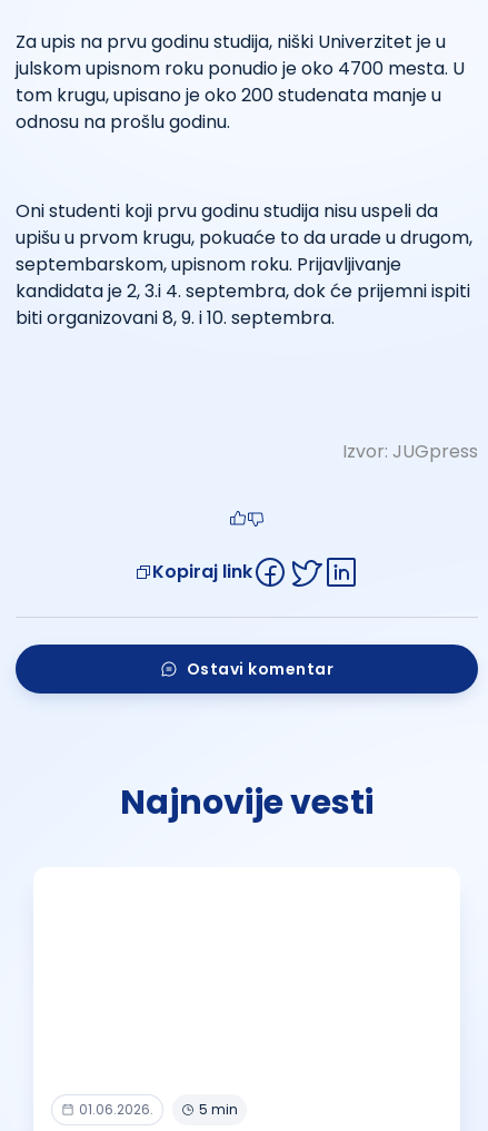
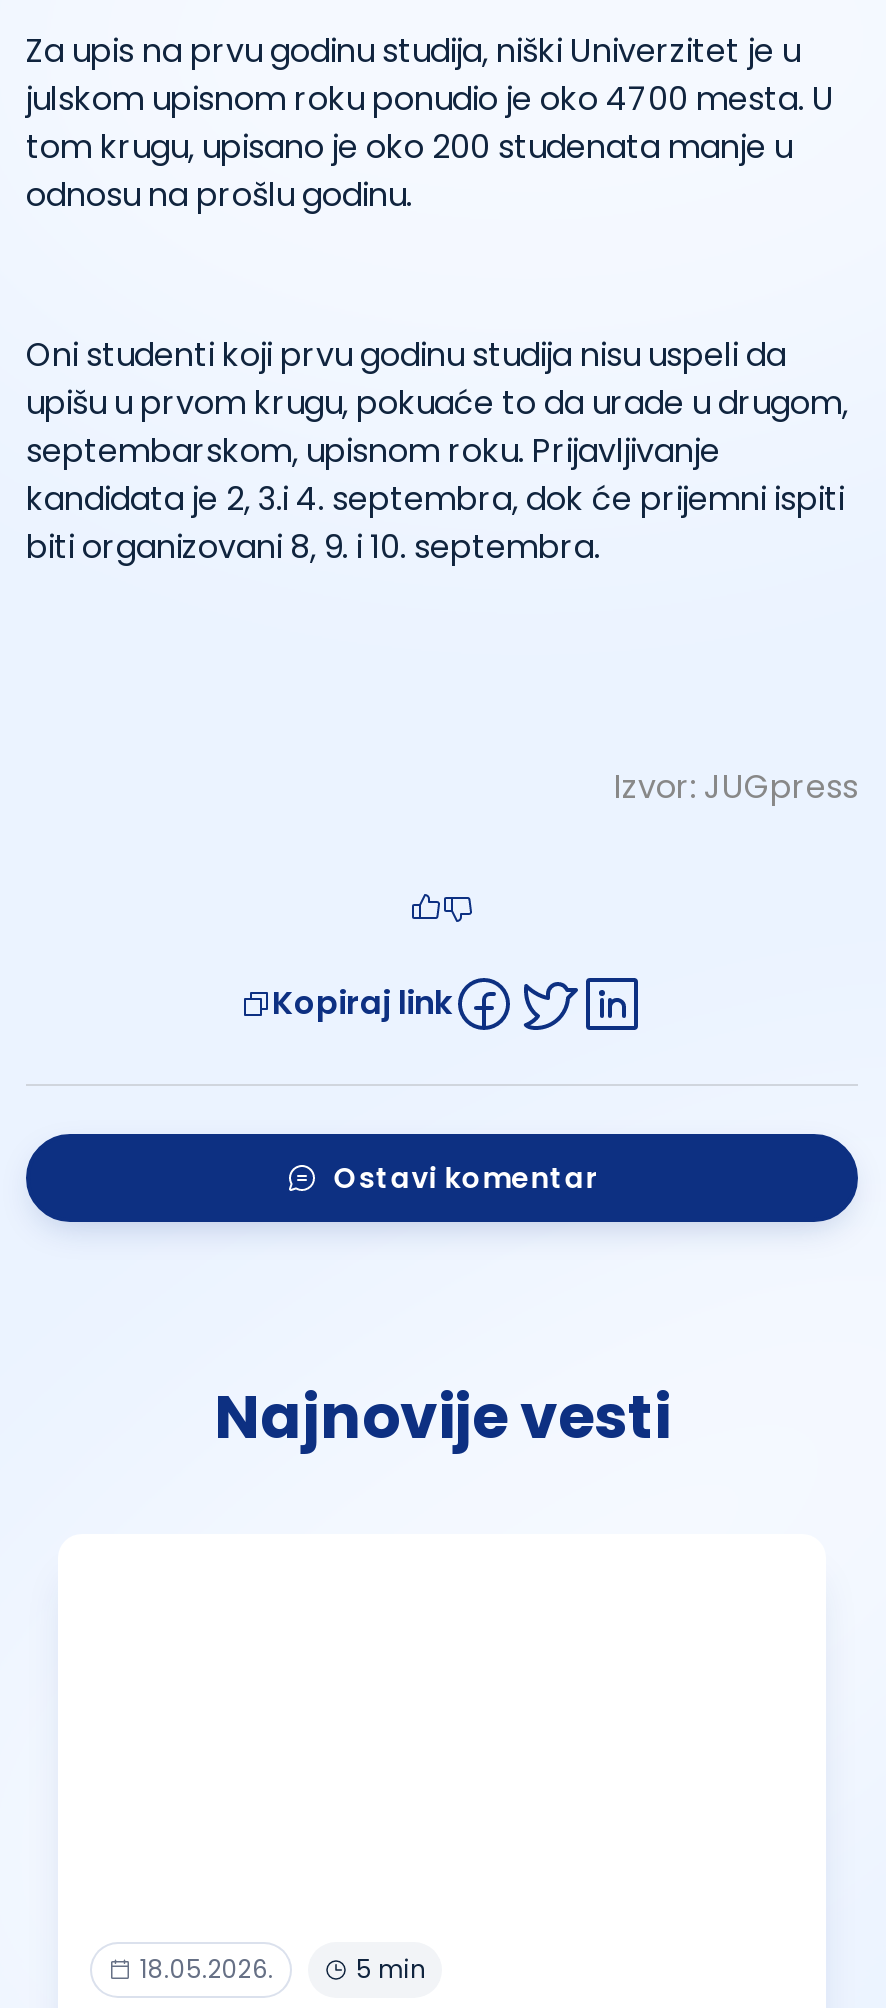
[79,1099,153,1118] 01.06.2026. -> [140,1951,274,1985] 18.05.2026.

